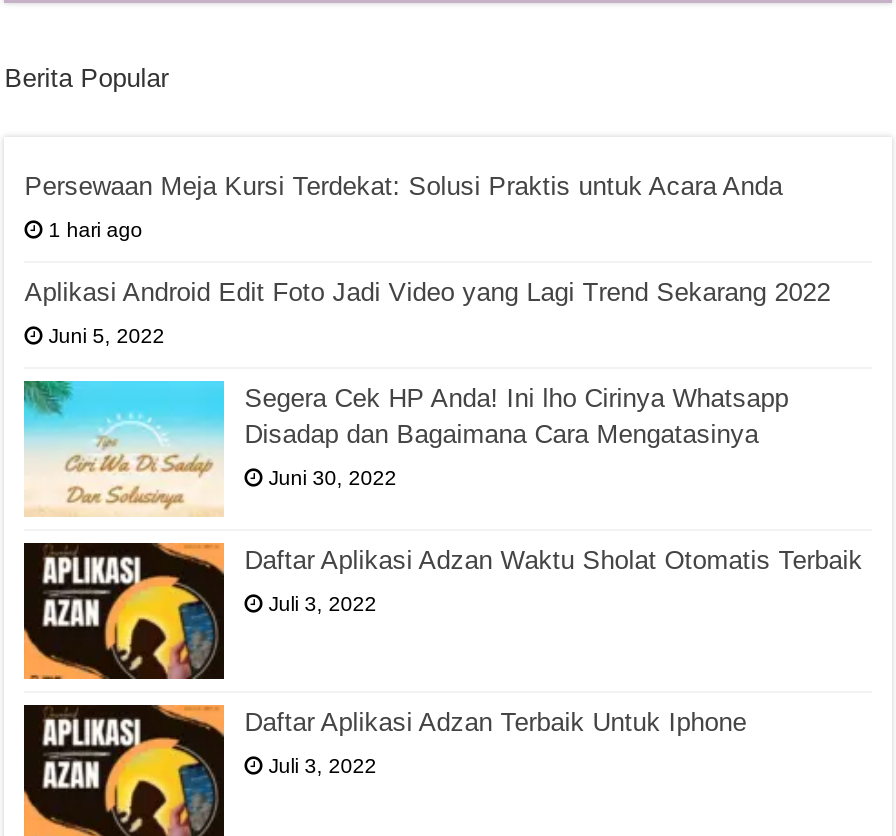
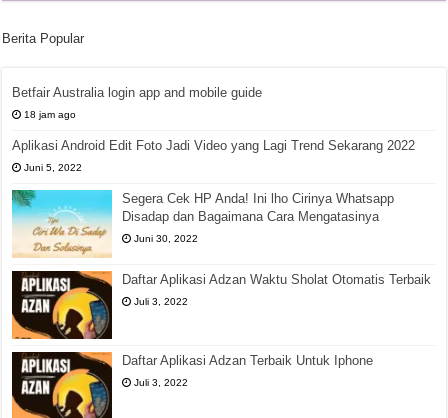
[24,170,782,200] Persewaan Meja Kursi Terdekat: Solusi Praktis untuk Acara Anda -> [12,85,262,100] Betfair Australia login app and mobile guide
[48,218,142,240] 1 hari ago -> [24,109,76,120] 18 jam ago

